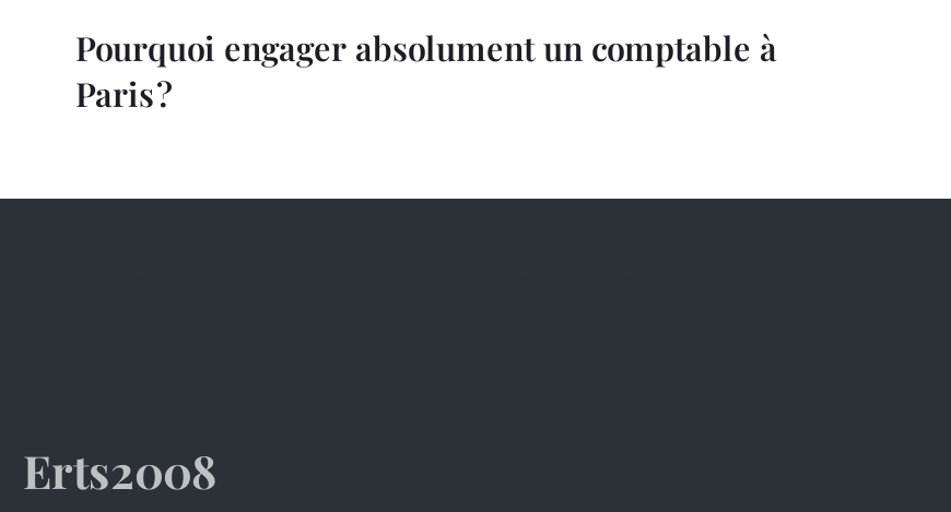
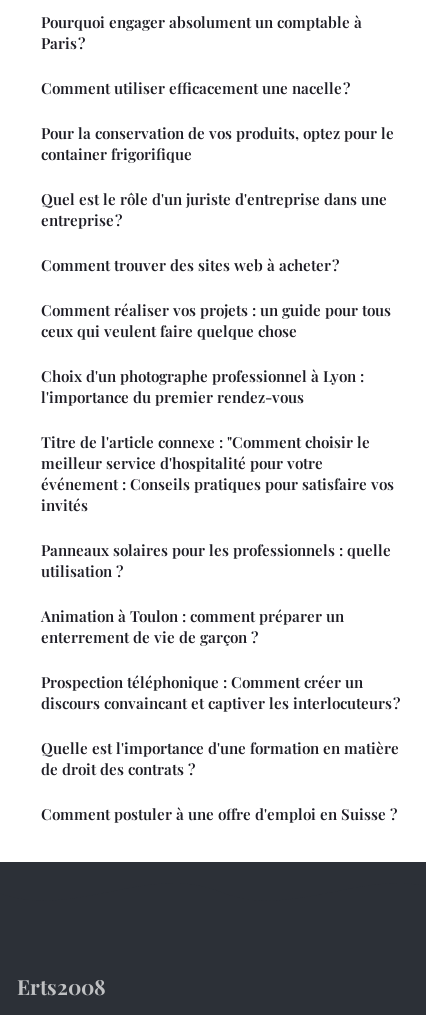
none -> [41,78,400,824] Comment utiliser efficacement une nacelle ? | Pour la conservation de vos produits, optez pour le | container frigorifique | Quel est le rôle d'un juriste d'entreprise dans une | entreprise ? | Comment trouver des sites web à acheter ? | Comment réaliser vos projets : un guide pour tous | ceux qui veulent faire quelque chose | Choix d'un photographe professionnel à Lyon : | l'importance du premier rendez-vous | Titre de l'article connexe : "Comment choisir le | meilleur service d'hospitalité pour votre | événement : Conseils pratiques pour satisfaire vos | invités | Panneaux solaires pour les professionnels : quelle | utilisation ? | Animation à Toulon : comment préparer un | enterrement de vie de garçon ? | Prospection téléphonique : Comment créer un | discours convaincant et captiver les interlocuteurs ? | Quelle est l'importance d'une formation en matière | de droit des contrats ? | Comment postuler à une offre d'emploi en Suisse ?

